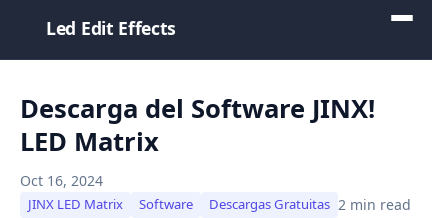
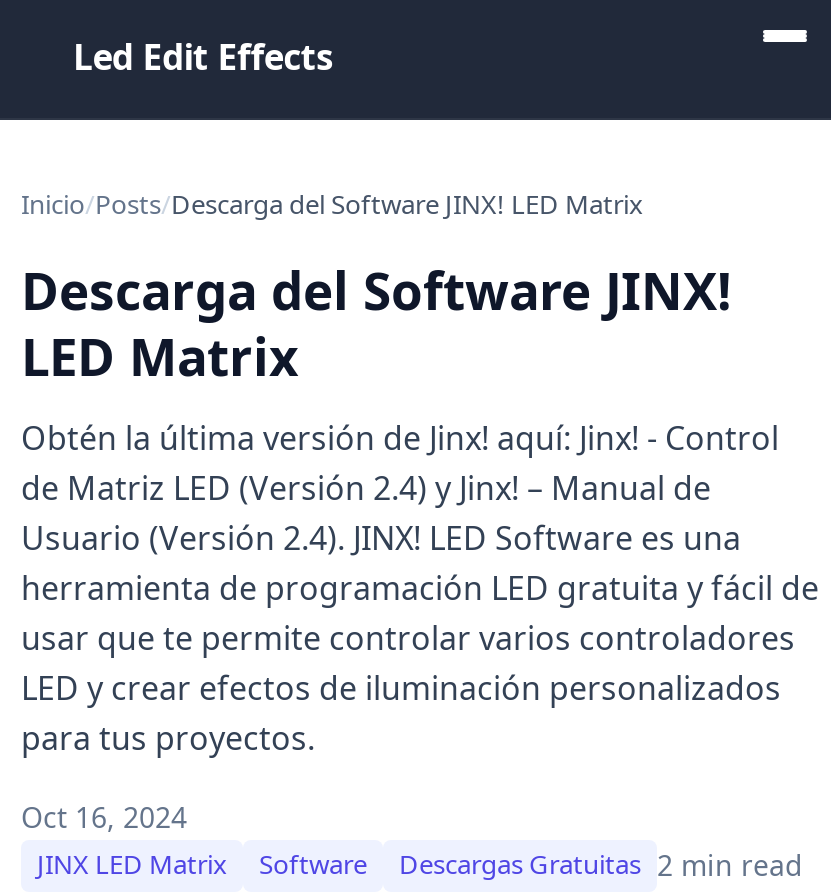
none -> [21,186,643,222] Inicio Posts Descarga del Software JINX! LED Matrix
none -> [21,416,819,760] Obtén la última versión de Jinx! aquí: Jinx! - Control | de Matriz LED (Versión 2.4) y Jinx! – Manual de | Usuario (Versión 2.4). JINX! LED Software es una | herramienta de programación LED gratuita y fácil de | usar que te permite controlar varios controladores | LED y crear efectos de iluminación personalizados | para tus proyectos.

